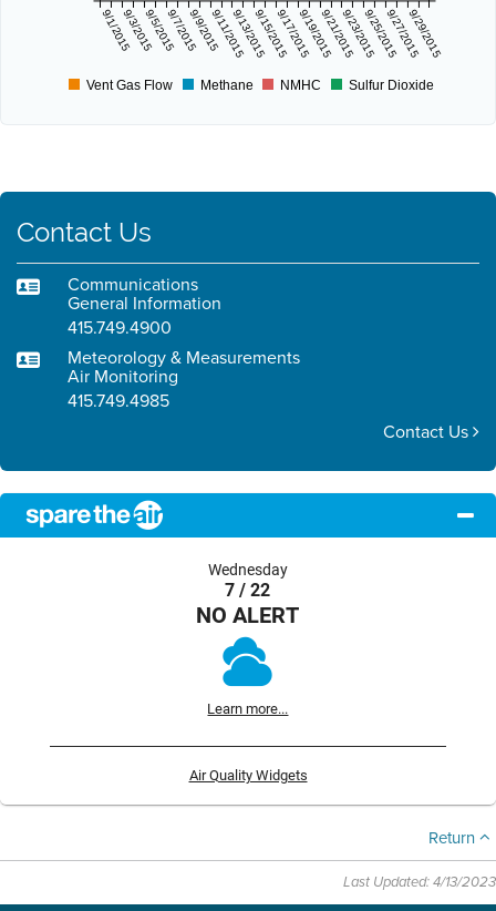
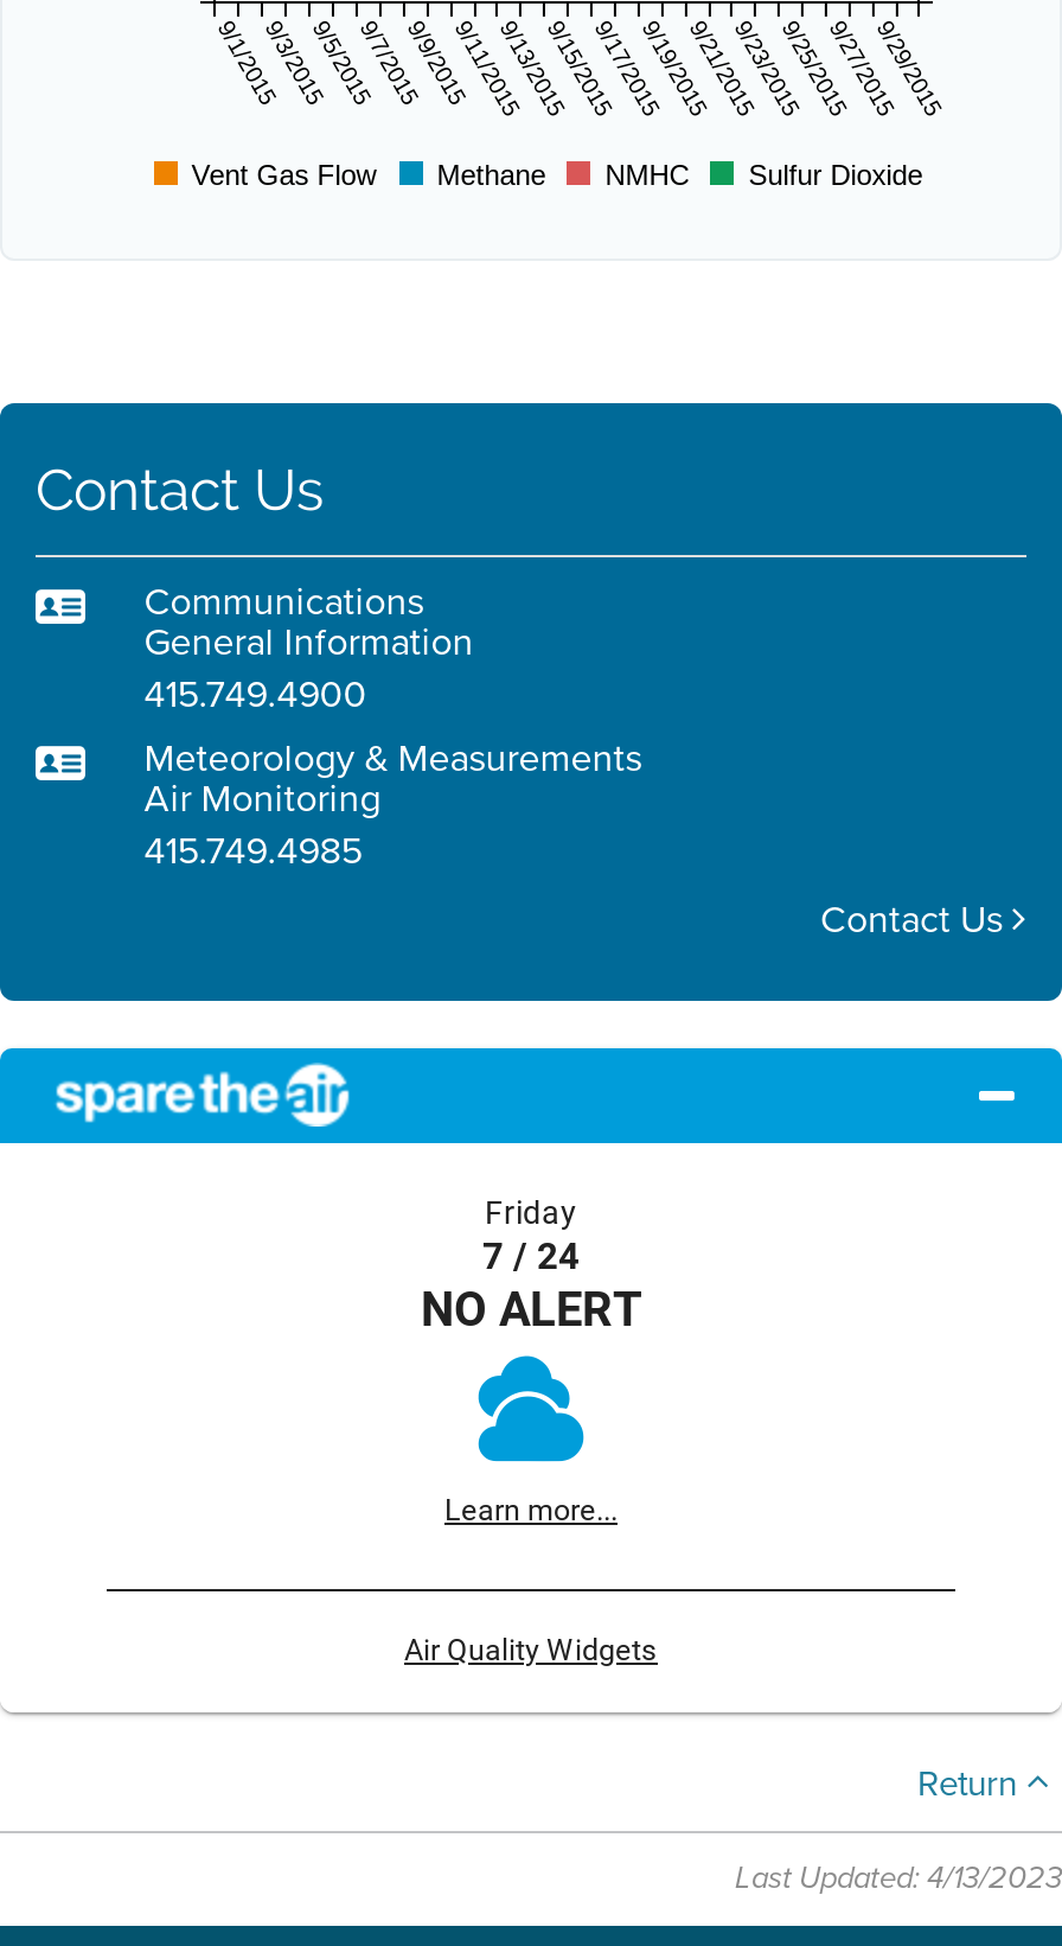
[208,560,288,601] Wednesday | 7 / 22 -> [482,1191,580,1278] Friday | 7 / 24

